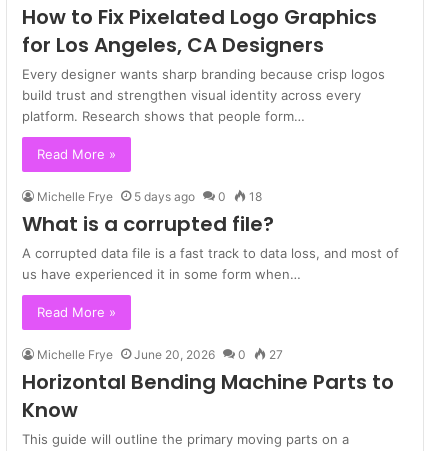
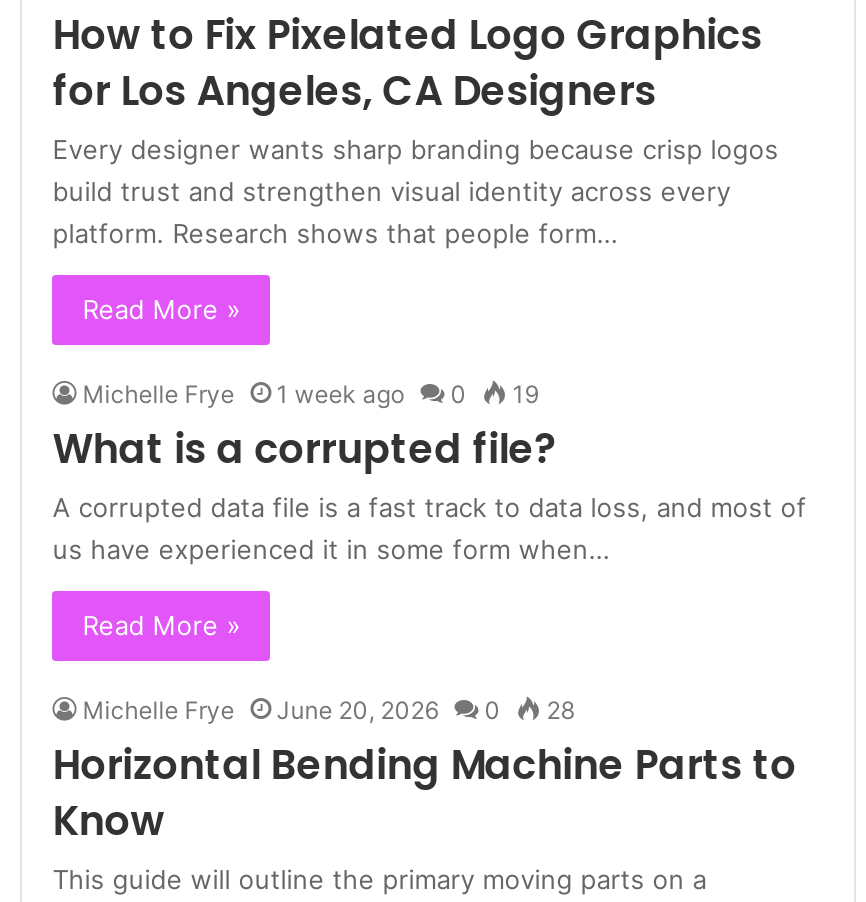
[134,189,195,204] 5 days ago -> [277,379,405,409] 1 week ago
[246,189,262,204] 18 -> [507,379,539,409] 19
[37,347,283,362] Michelle Frye June 20, 2026 0 27 -> [83,695,575,725] Michelle Frye June 20, 2026 0 28

